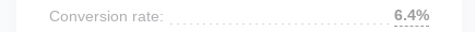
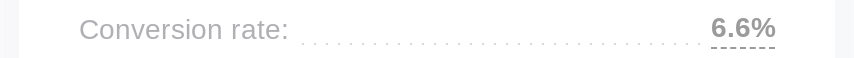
[394,6,429,23] 6.4% -> [711,11,775,43] 6.6%

